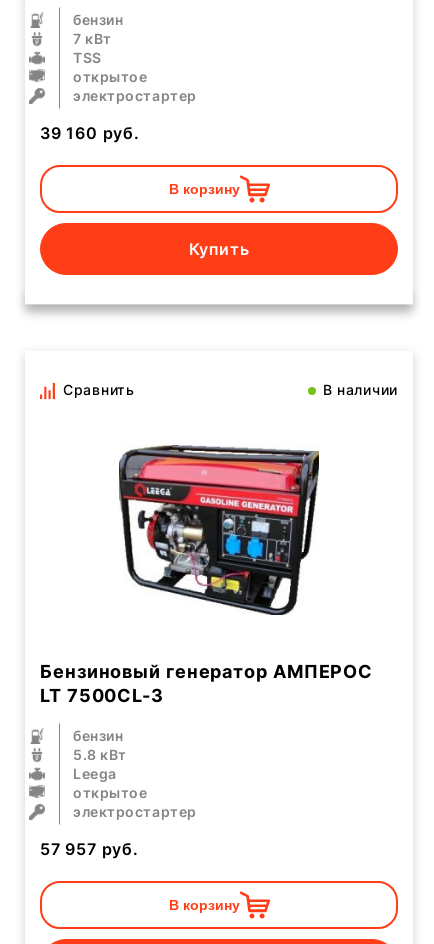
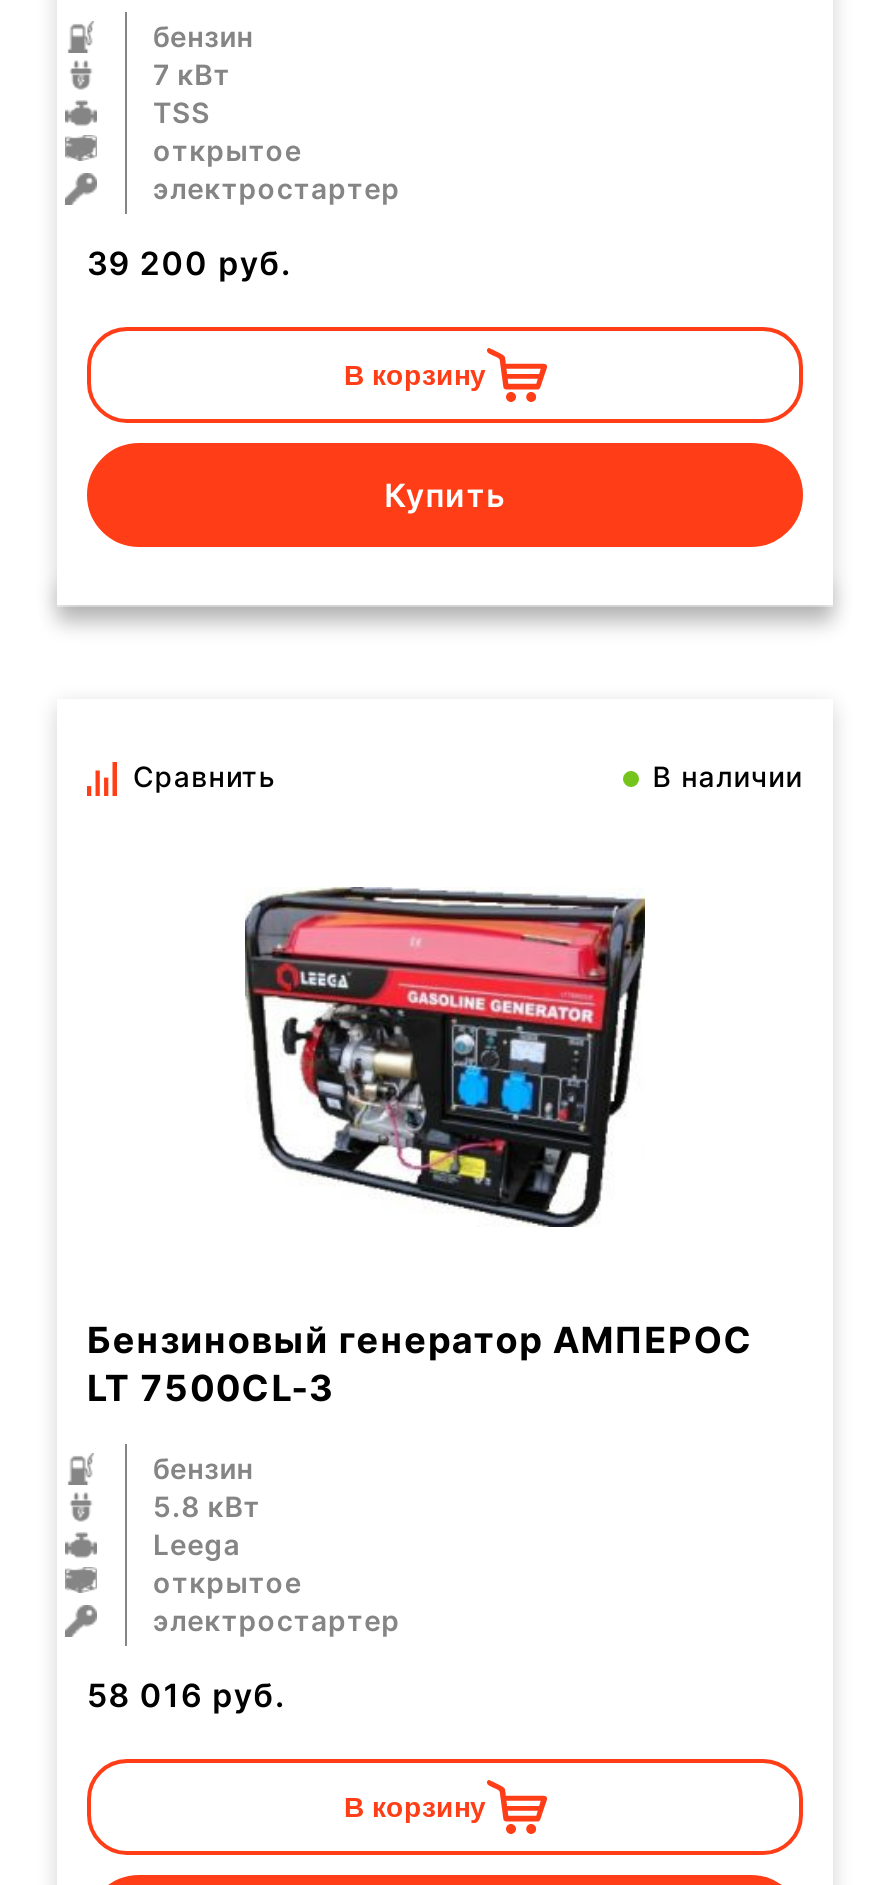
[40,123,140,143] 39 160 руб. -> [87,243,293,283] 39 200 руб.
[40,839,139,859] 57 957 руб. -> [87,1675,287,1715] 58 016 руб.

